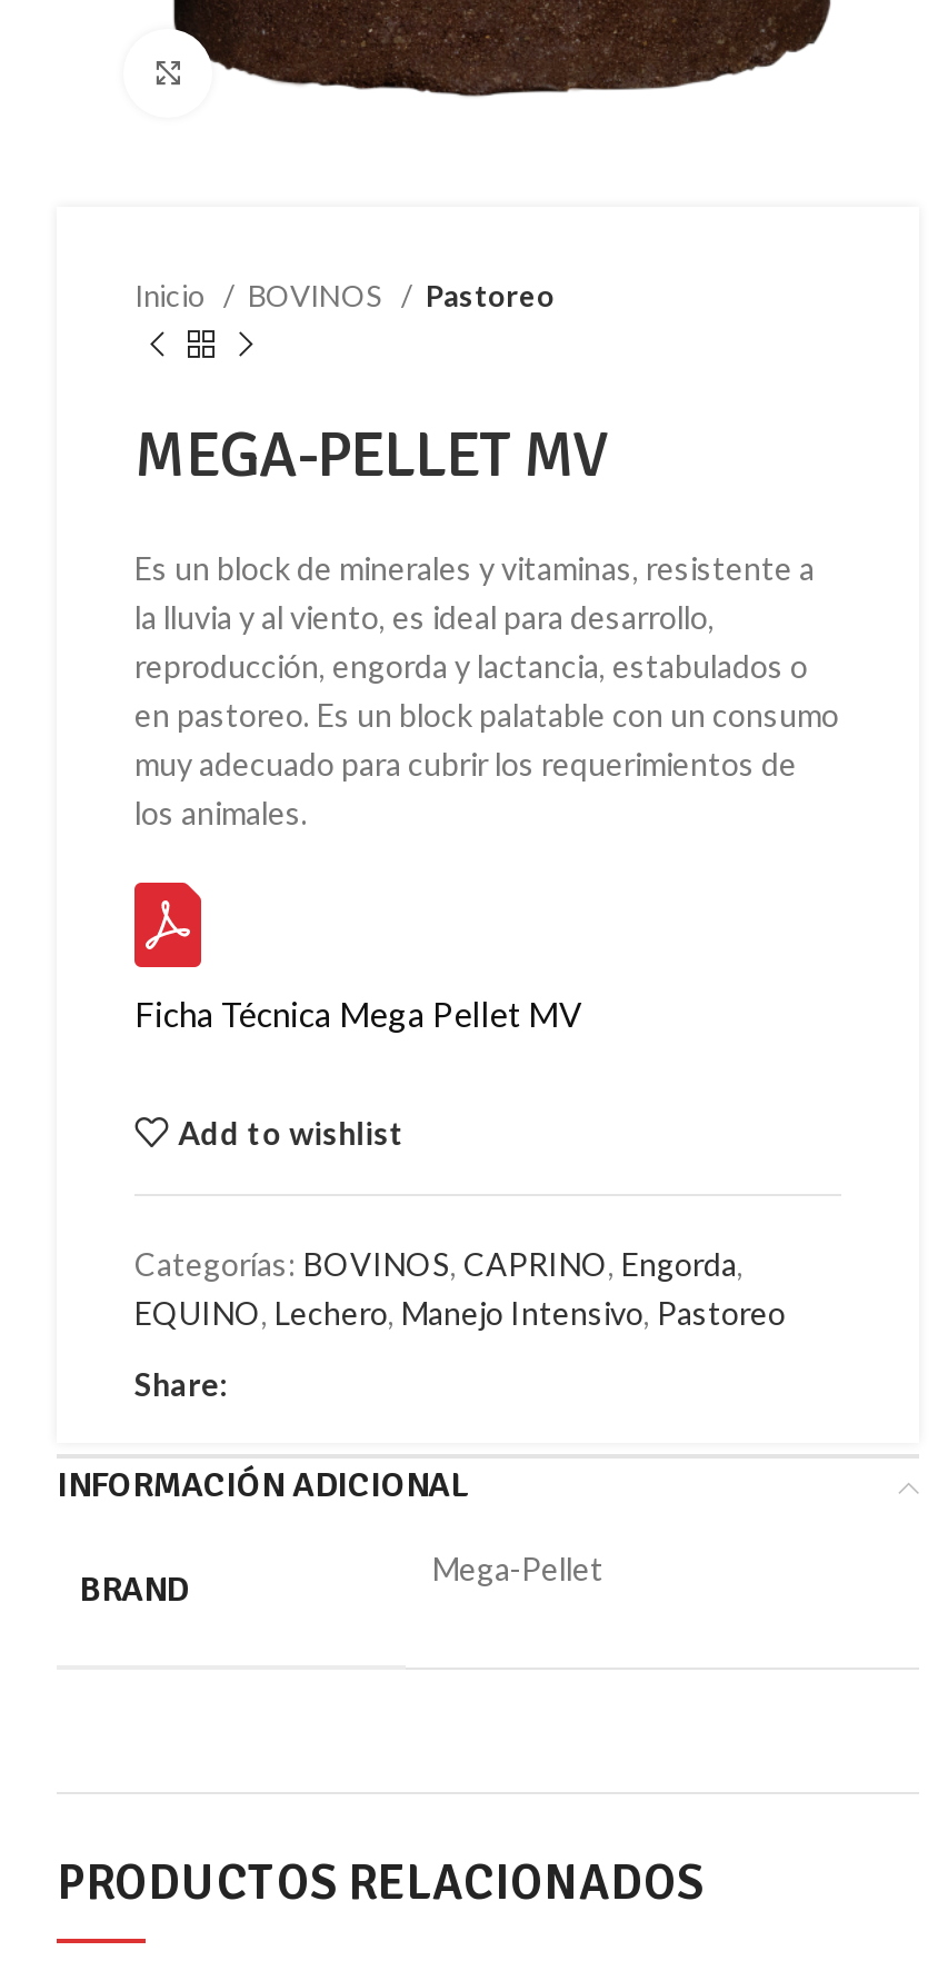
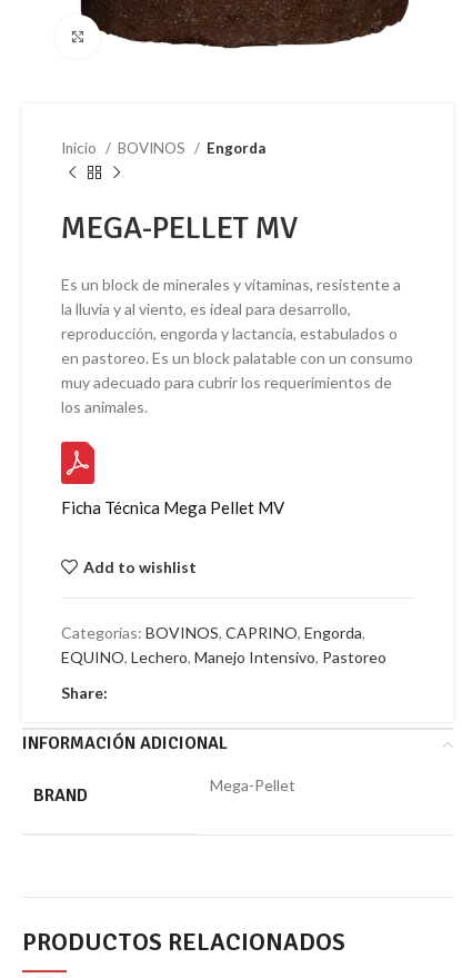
[426,278,555,313] Pastoreo -> [207,139,265,157] Engorda

